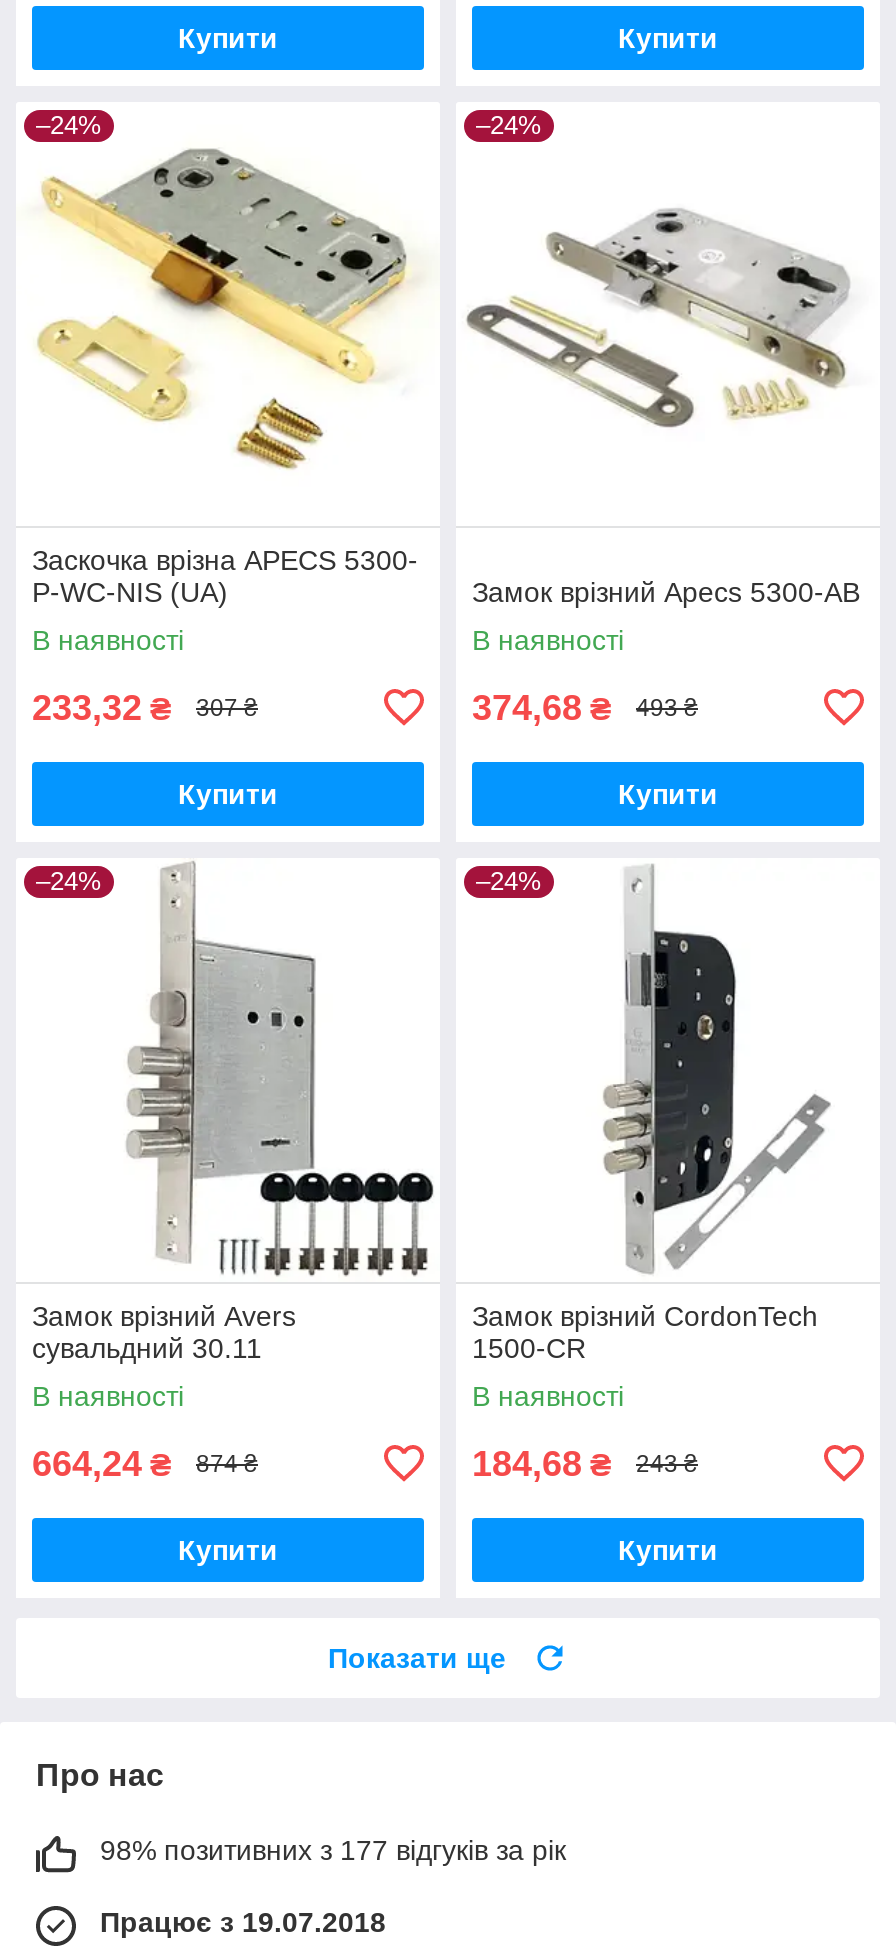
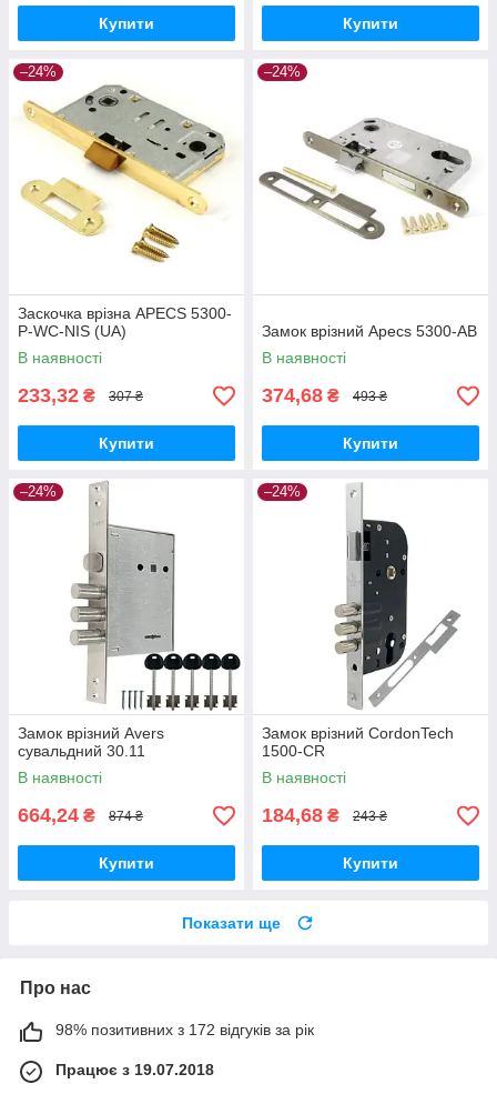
[100,1834,566,1866] 98% позитивних з 177 відгуків за рік -> [55,1021,314,1039] 98% позитивних з 172 відгуків за рік

